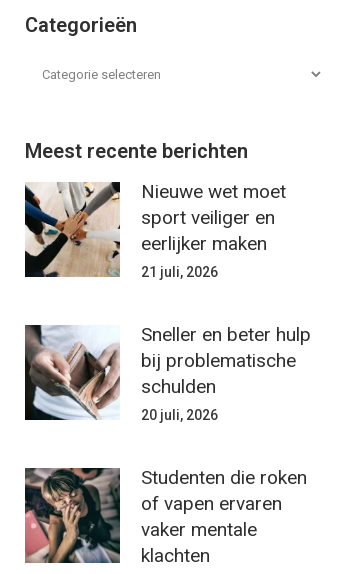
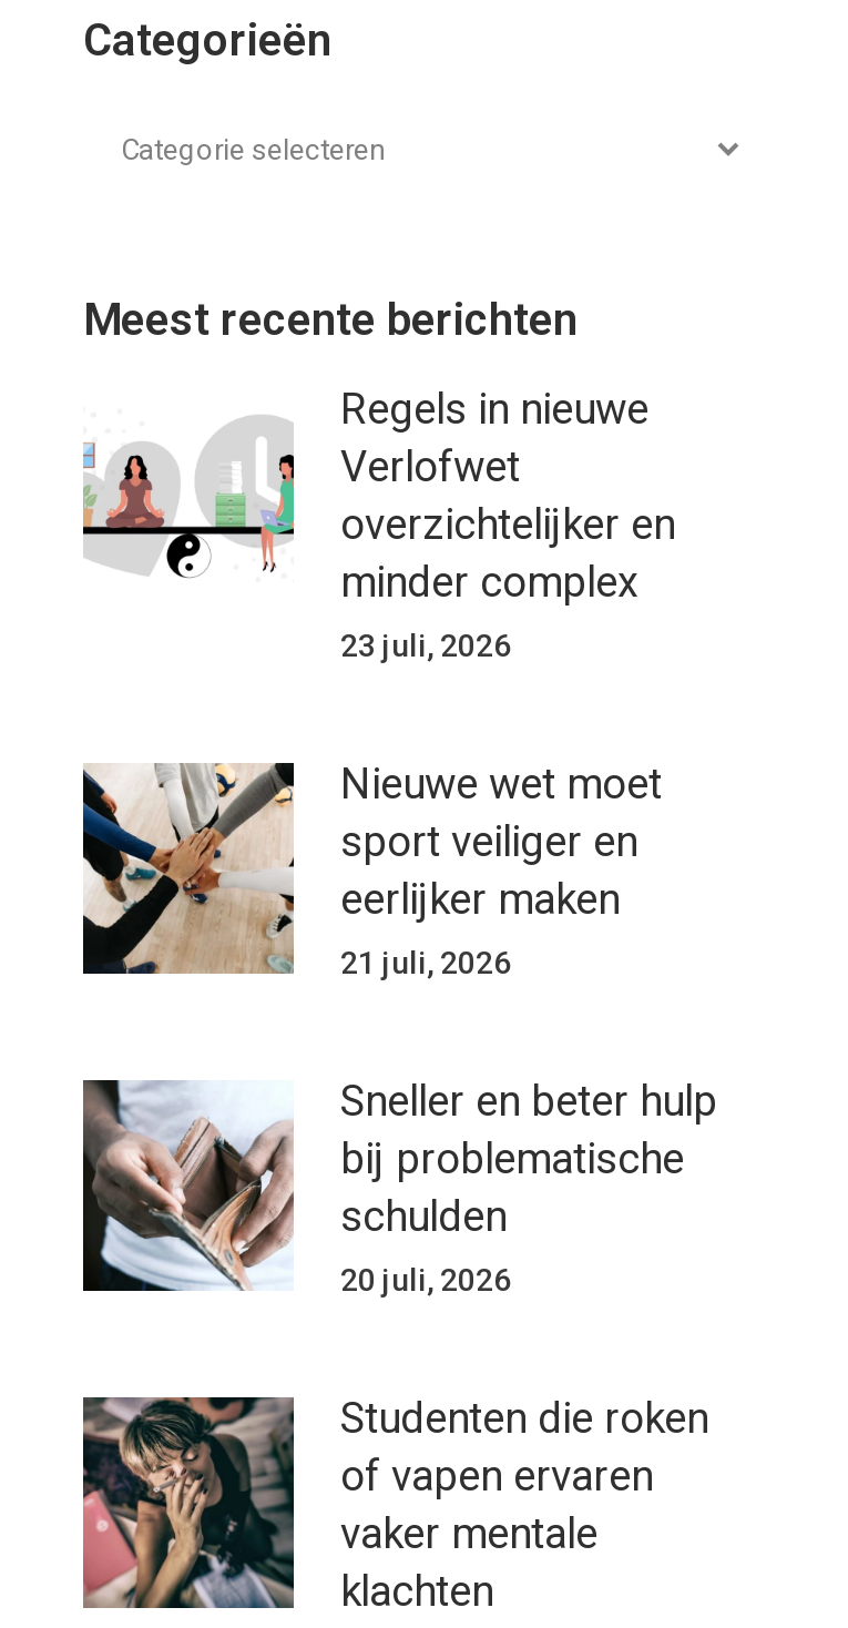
none -> [81,385,675,664] [image] | Regels in nieuwe | Verlofwet | overzichtelijker en | minder complex | 23 juli, 2026

